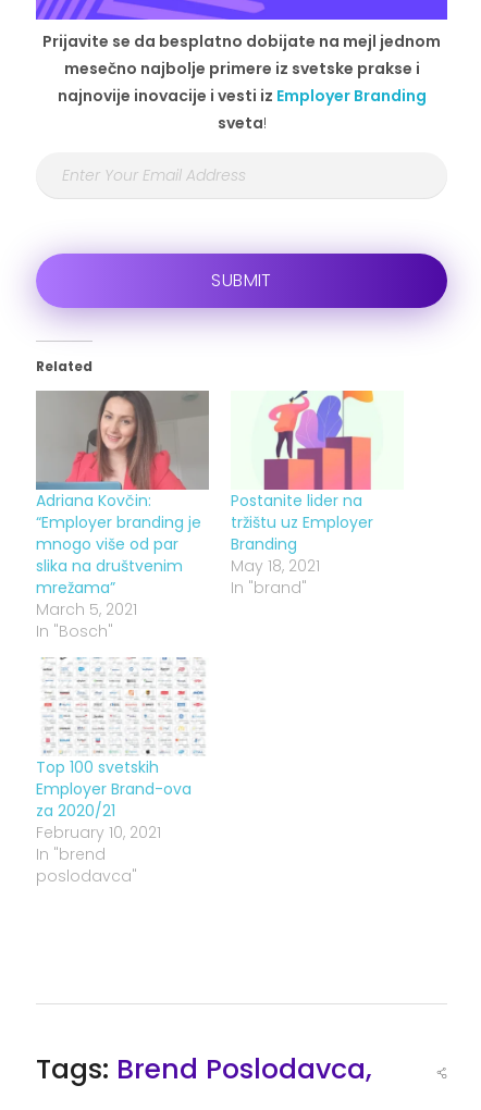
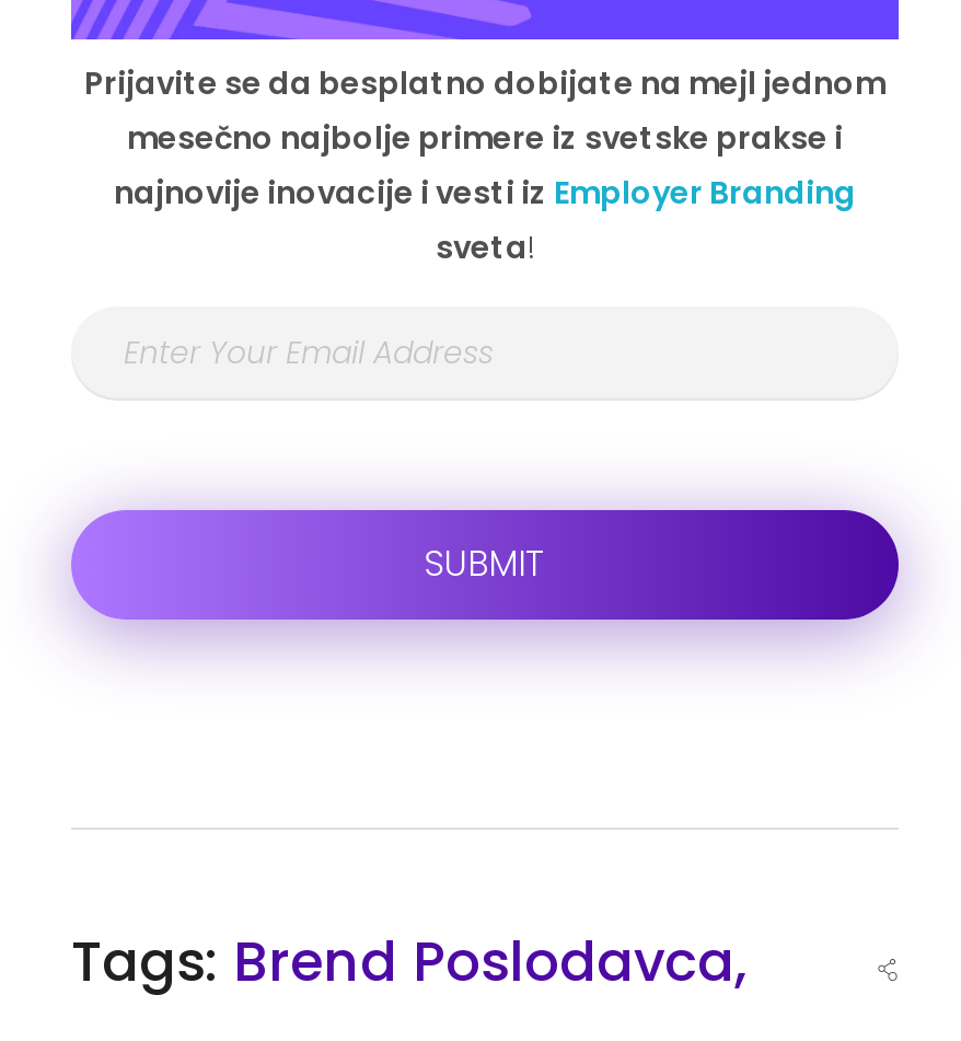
[36,357,92,375] Related -> none
[35,390,210,642] [image] | Adriana Kovčin: | “Employer branding je | mnogo više od par | slika na društvenim | mrežama” | March 5, 2021 | In "Bosch" -> none
[231,390,375,598] [image] | Postanite lider na | tržištu uz Employer | Branding | May 18, 2021 | In "brand" -> none
[36,656,205,886] [image] | Top 100 svetskih | Employer Brand-ova | za 2020/21 | February 10, 2021 | In "brend | poslodavca" -> none

